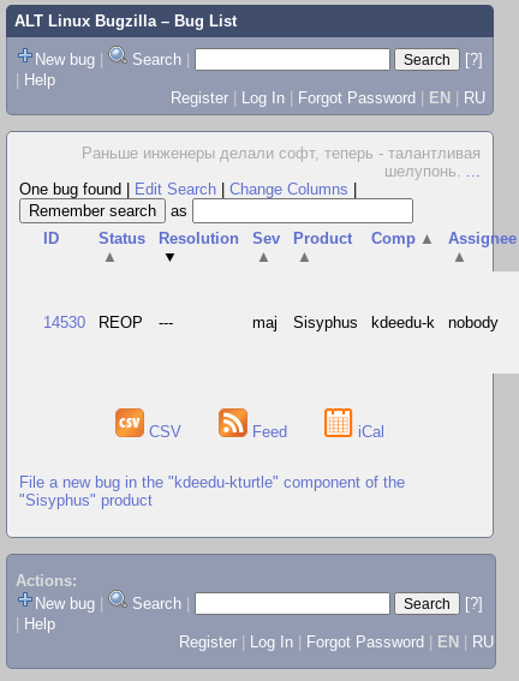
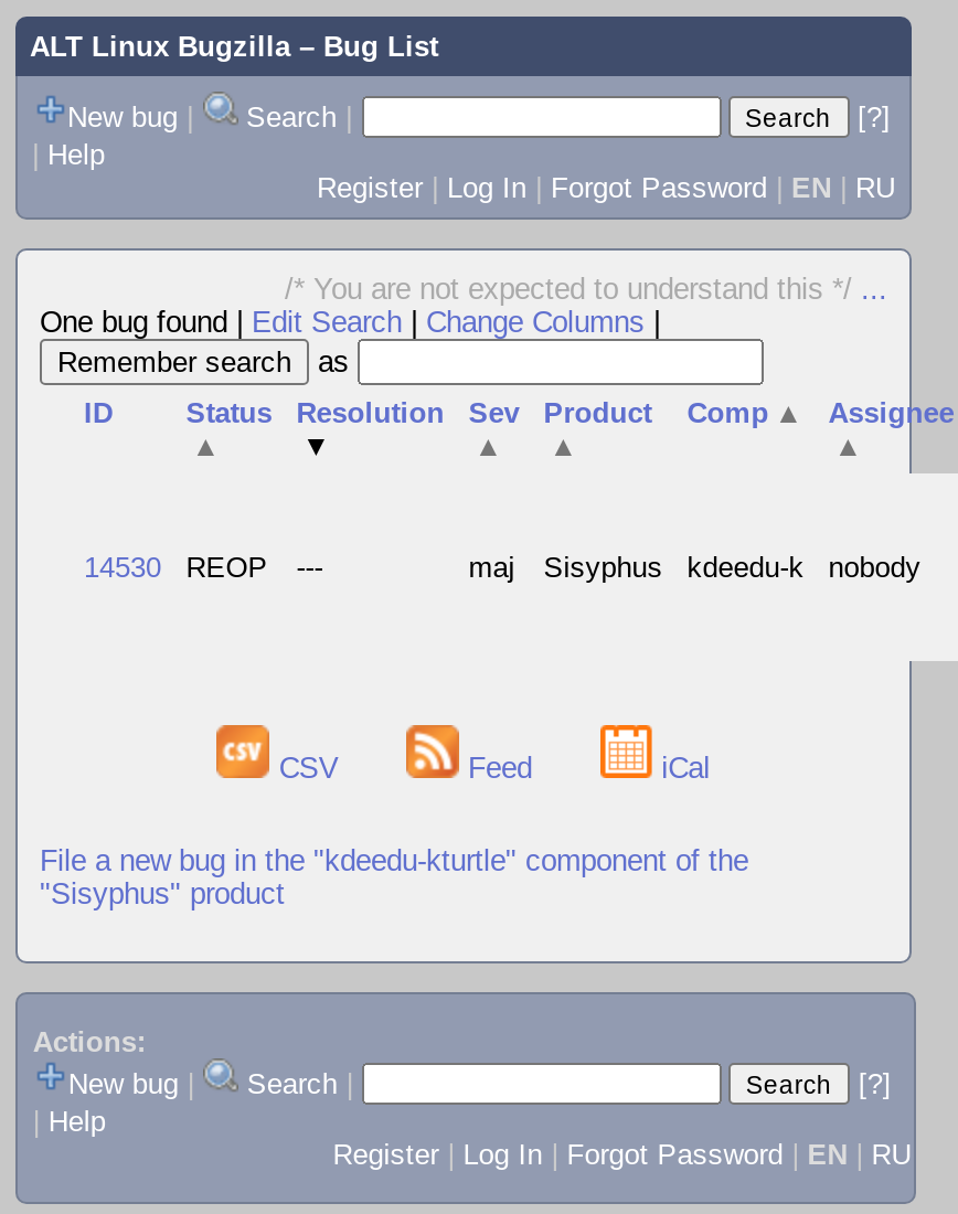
[82,144,481,180] Раньше инженеры делали софт, теперь - талантливая | шелупонь.... -> [285,273,887,306] /* You are not expected to understand this */...

